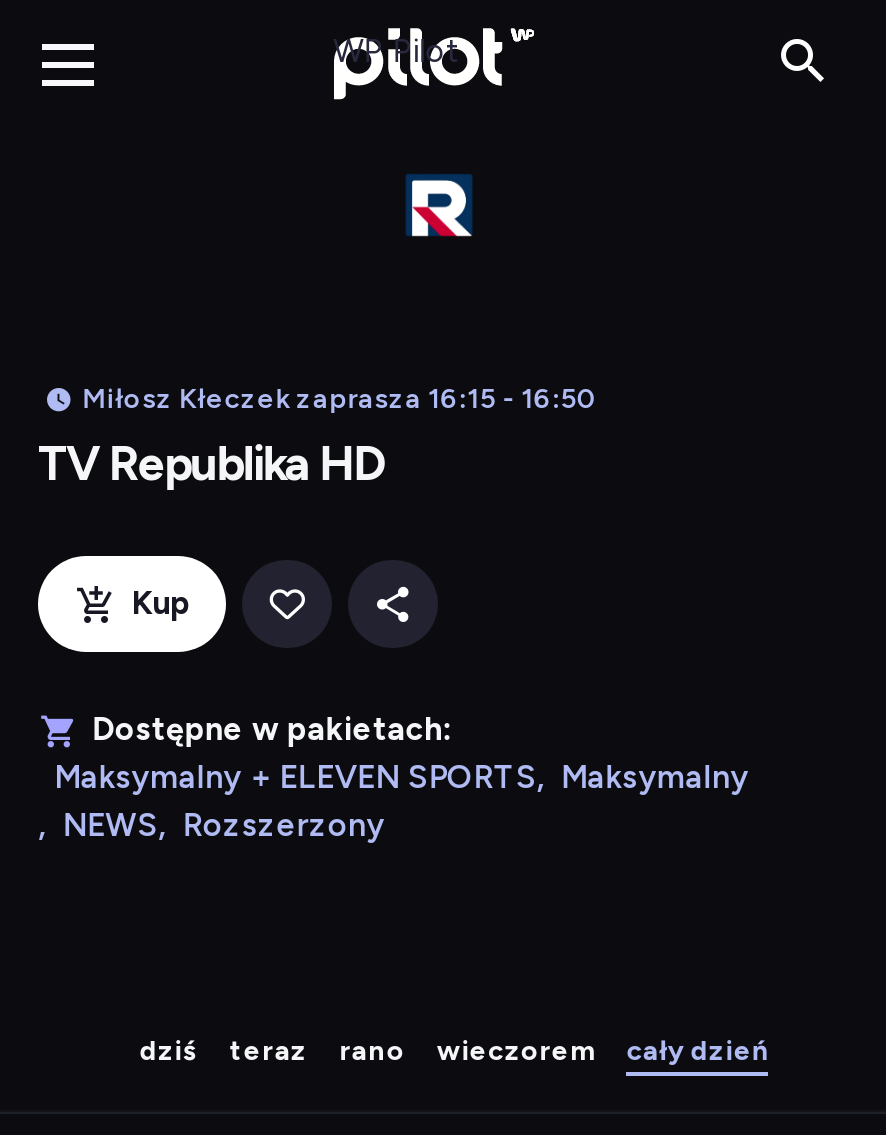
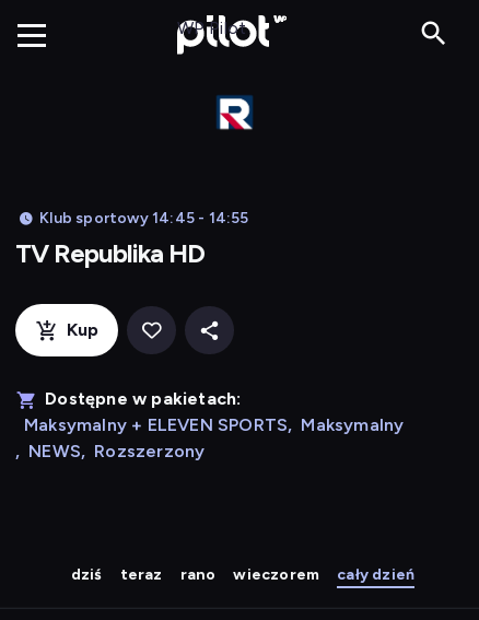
[82,382,597,416] Miłosz Kłeczek zaprasza 16:15 - 16:50 -> [40,209,249,227] Klub sportowy 14:45 - 14:55

